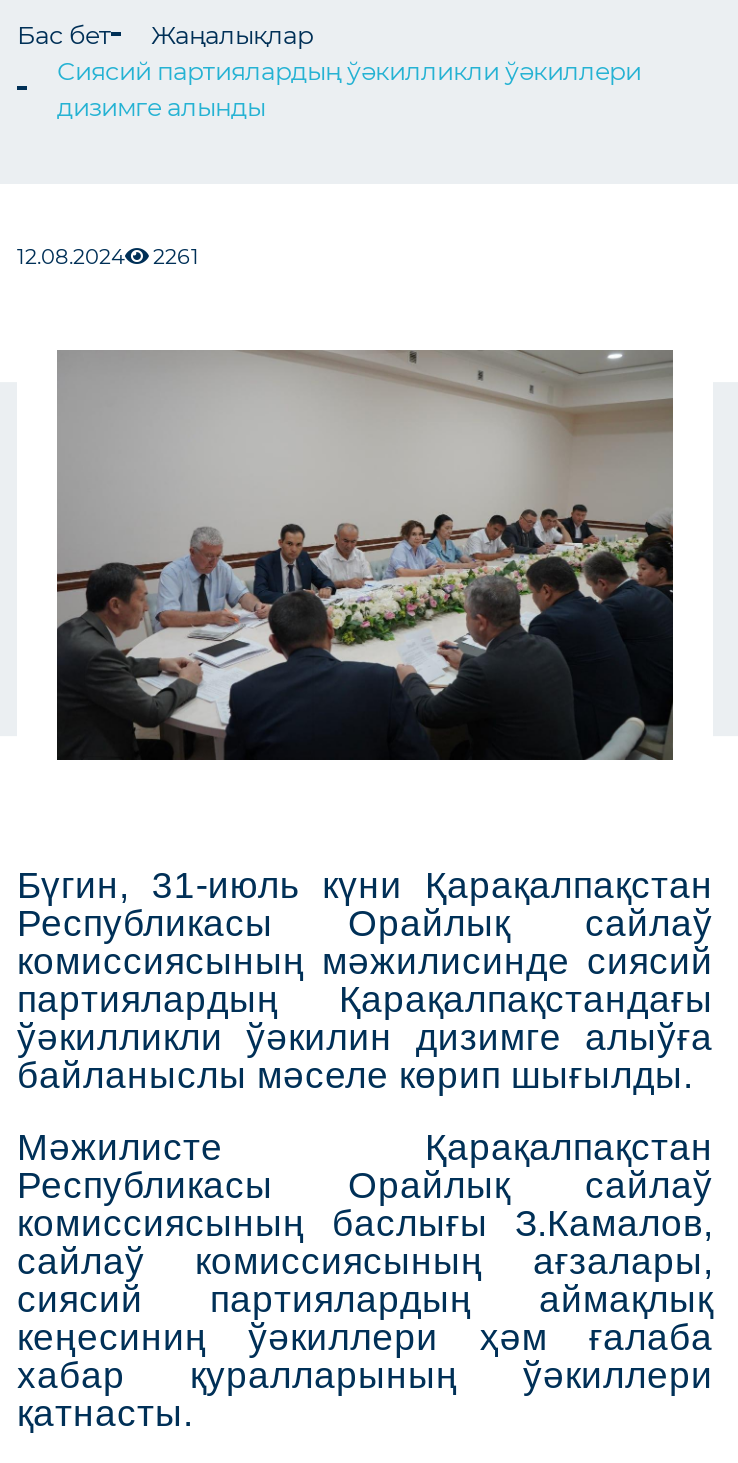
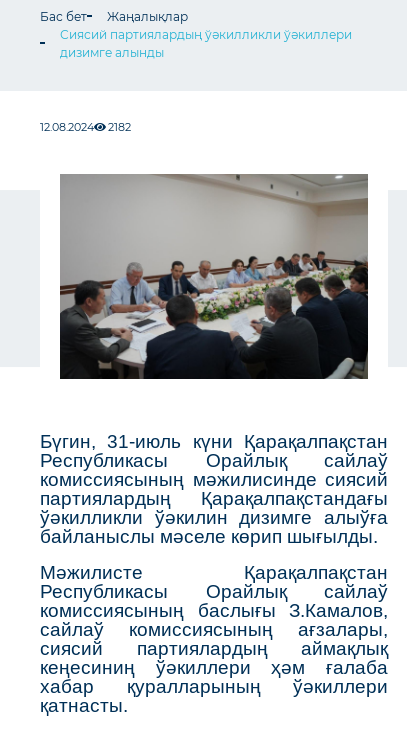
[17,244,199,270] 12.08.2024 2261 -> [40,121,131,134] 12.08.2024 2182

